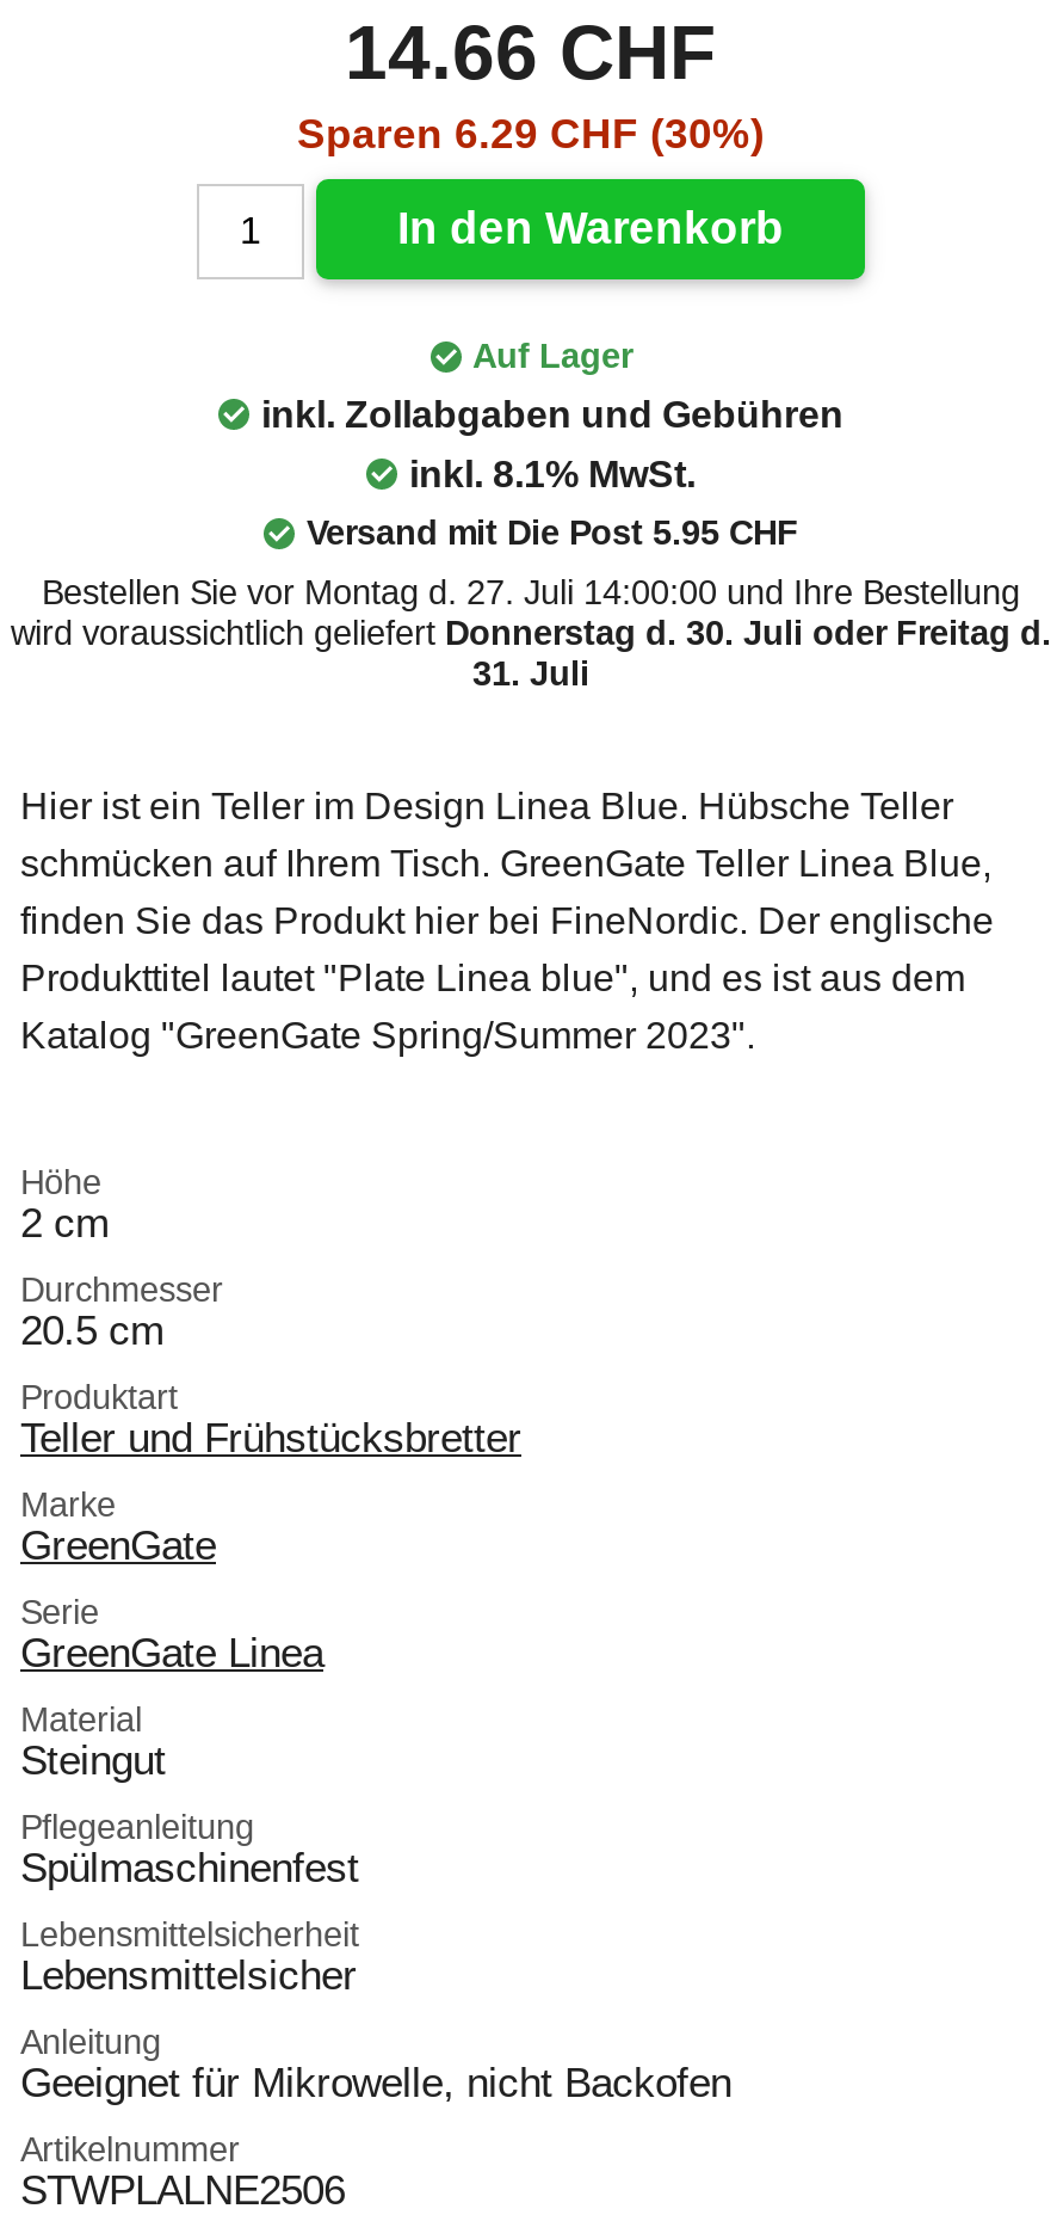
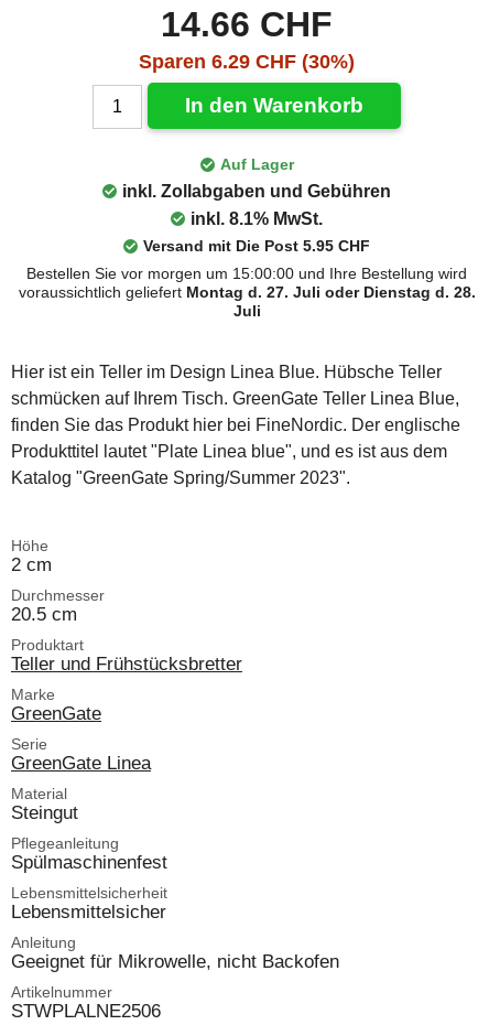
[11,573,1051,693] Bestellen Sie vor Montag d. 27. Juli 14:00:00 und Ihre Bestellung | wird voraussichtlich geliefert Donnerstag d. 30. Juli oder Freitag d. | 31. Juli -> [18,265,475,320] Bestellen Sie vor morgen um 15:00:00 und Ihre Bestellung wird | voraussichtlich geliefert Montag d. 27. Juli oder Dienstag d. 28. | Juli

